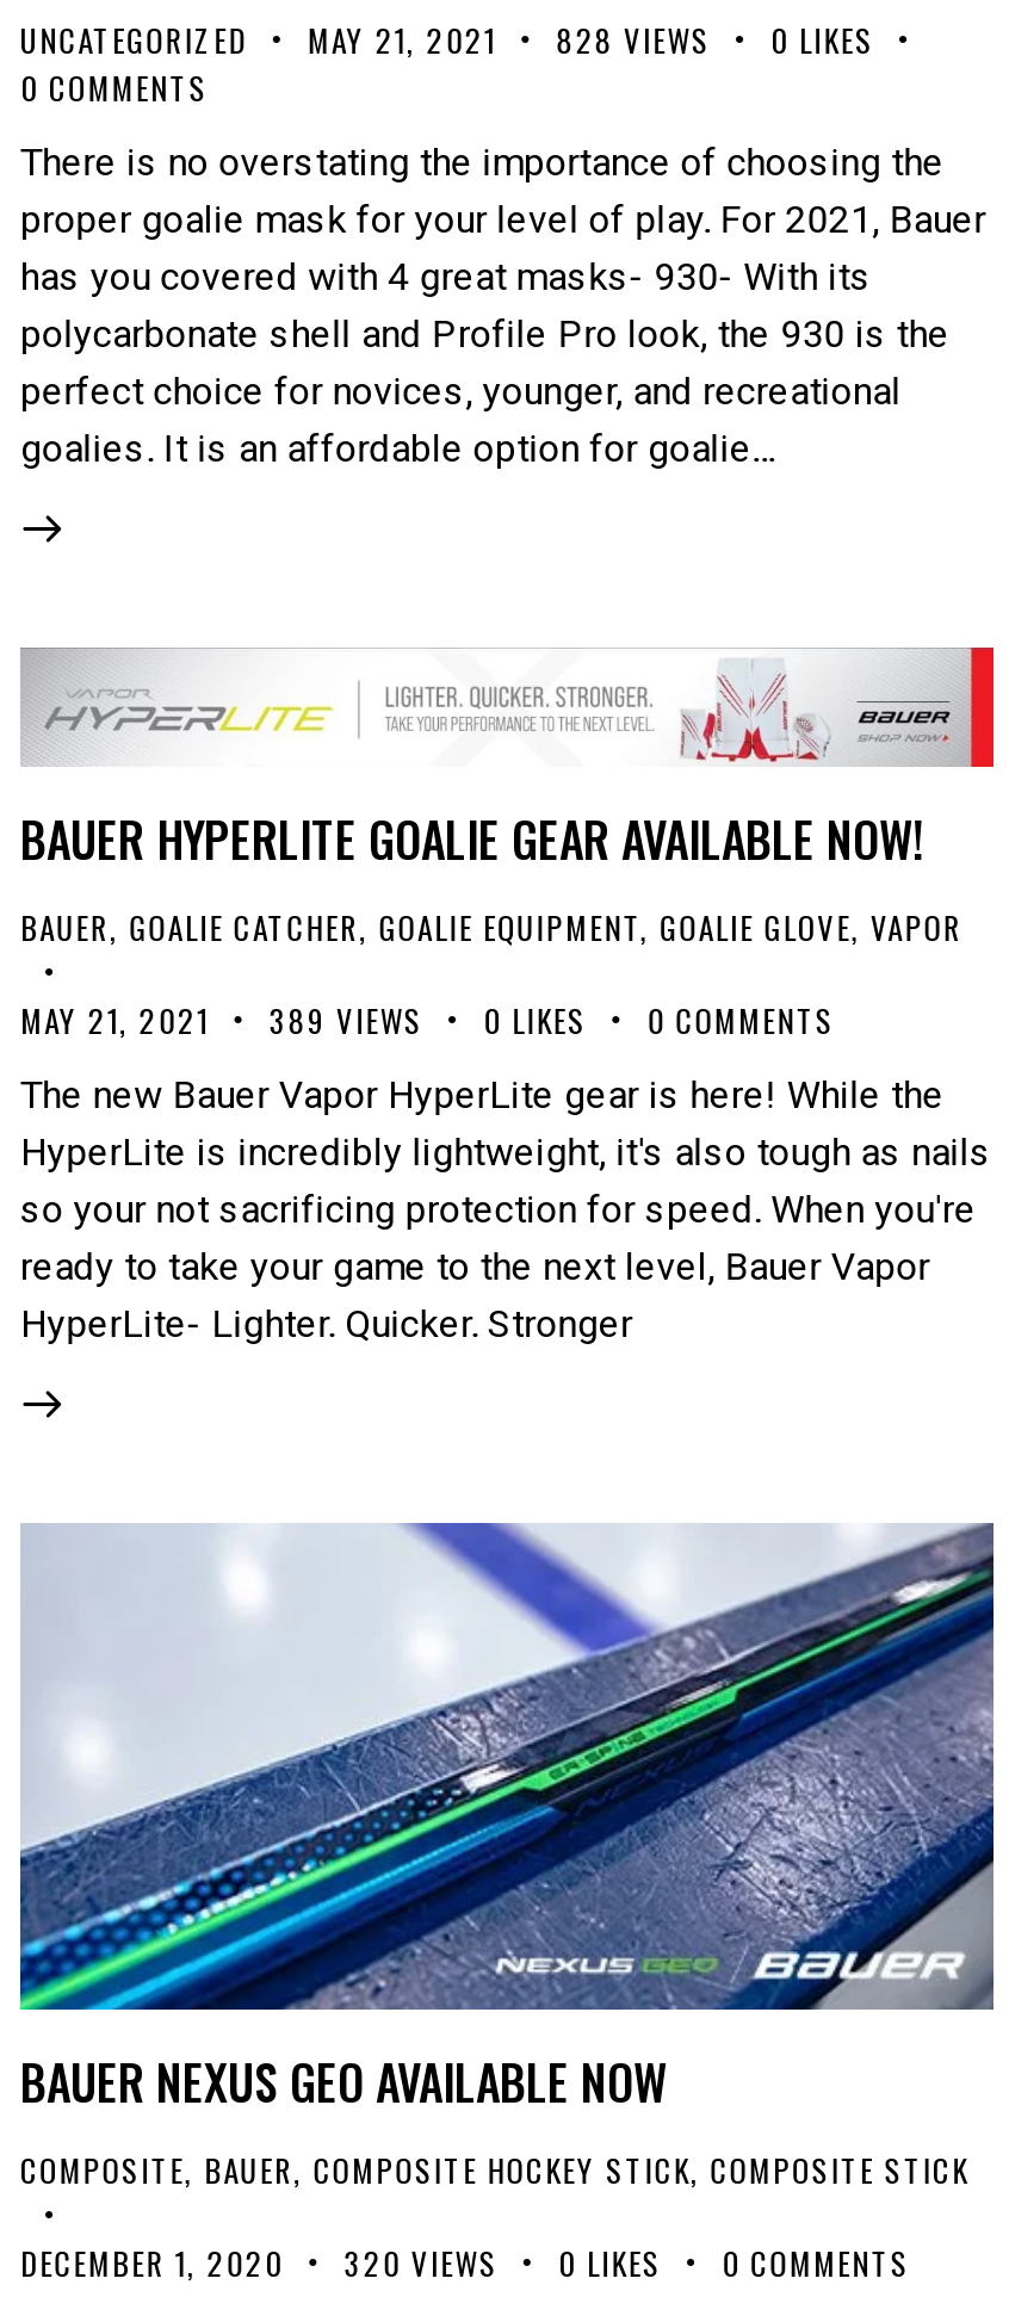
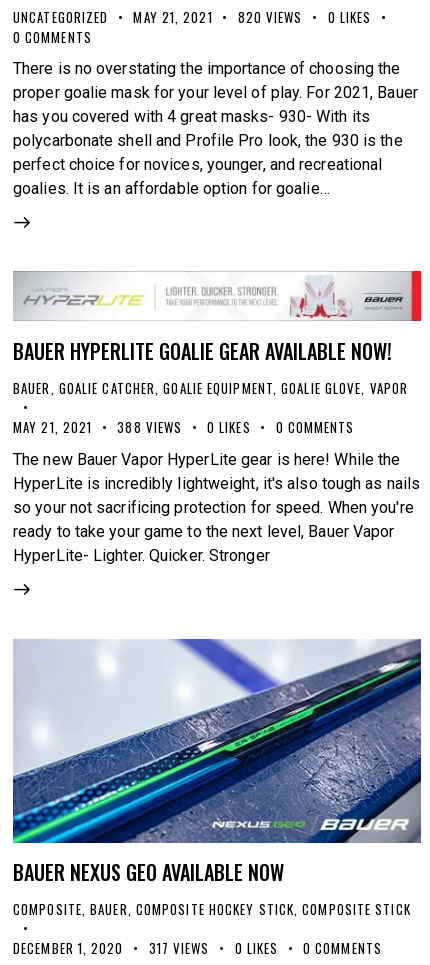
[20,17,874,64] UNCATEGORIZED MAY 21, 2021 828 VIEWS 0 LIKES -> [13,7,371,27] UNCATEGORIZED MAY 21, 2021 820 VIEWS 0 LIKES
[20,996,835,1044] MAY 21, 2021 389 VIEWS 0 LIKES 0 COMMENTS -> [13,417,354,437] MAY 21, 2021 388 VIEWS 0 LIKES 0 COMMENTS
[20,2239,910,2286] DECEMBER 1, 2020 320 VIEWS 0 LIKES 0 COMMENTS -> [13,938,382,958] DECEMBER 1, 2020 317 VIEWS 0 LIKES 0 COMMENTS

